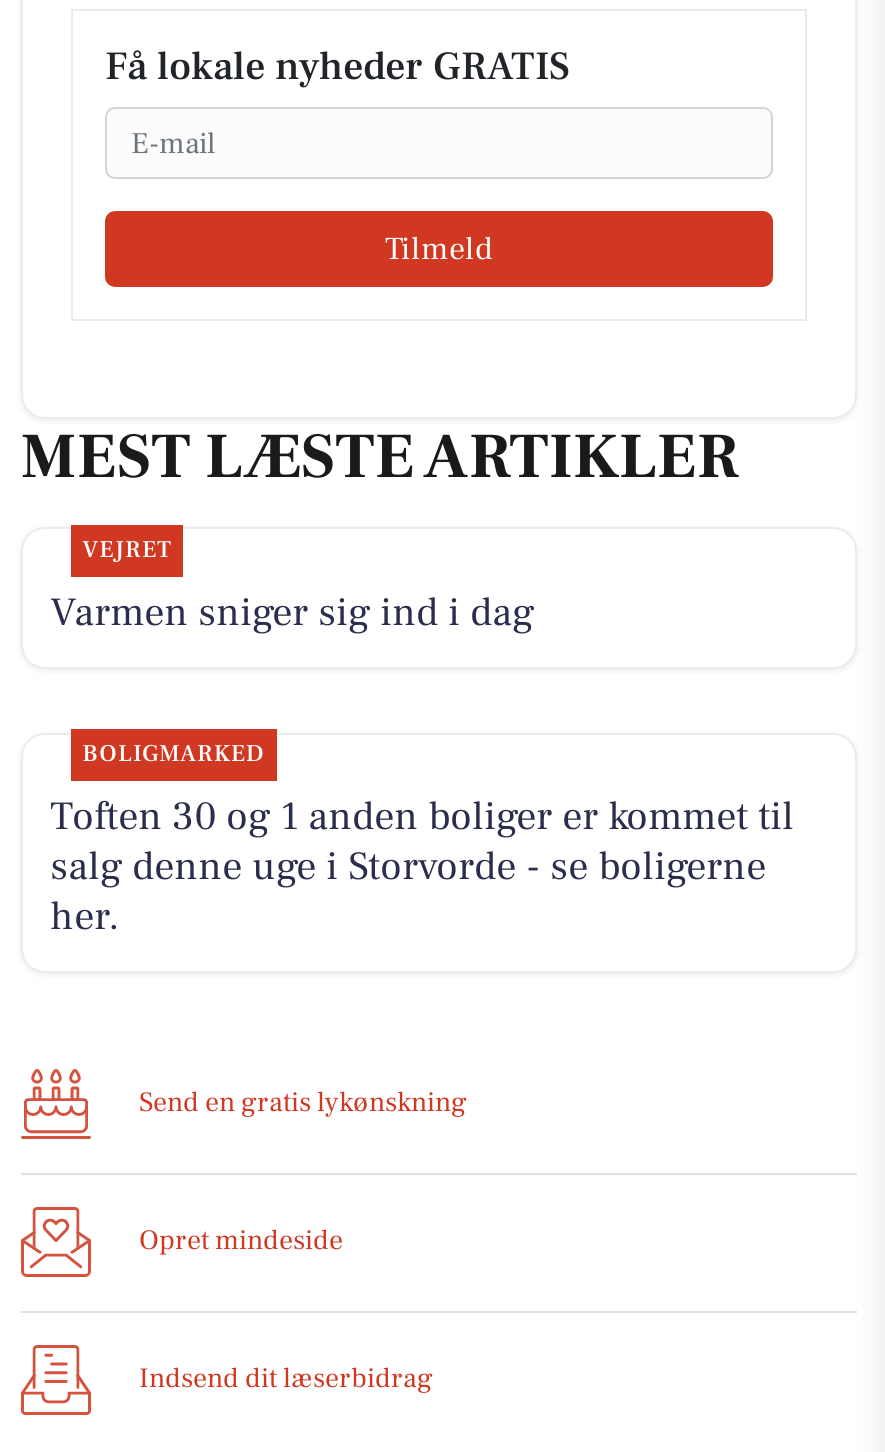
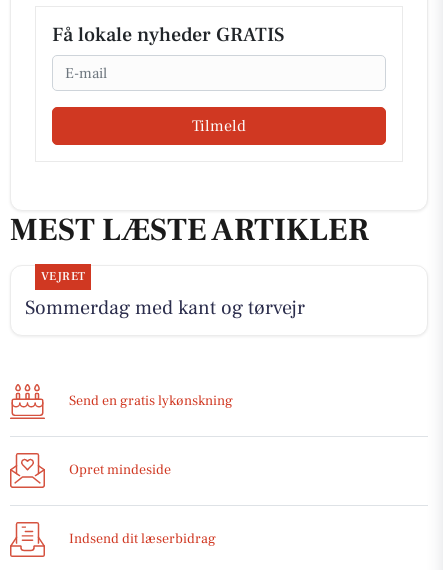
[50,587,794,943] Varmen sniger sig ind i dag | BOLIGMARKED | Toften 30 og 1 anden boliger er kommet til | salg denne uge i Storvorde - se boligerne | her. -> [25,295,305,321] Sommerdag med kant og tørvejr

